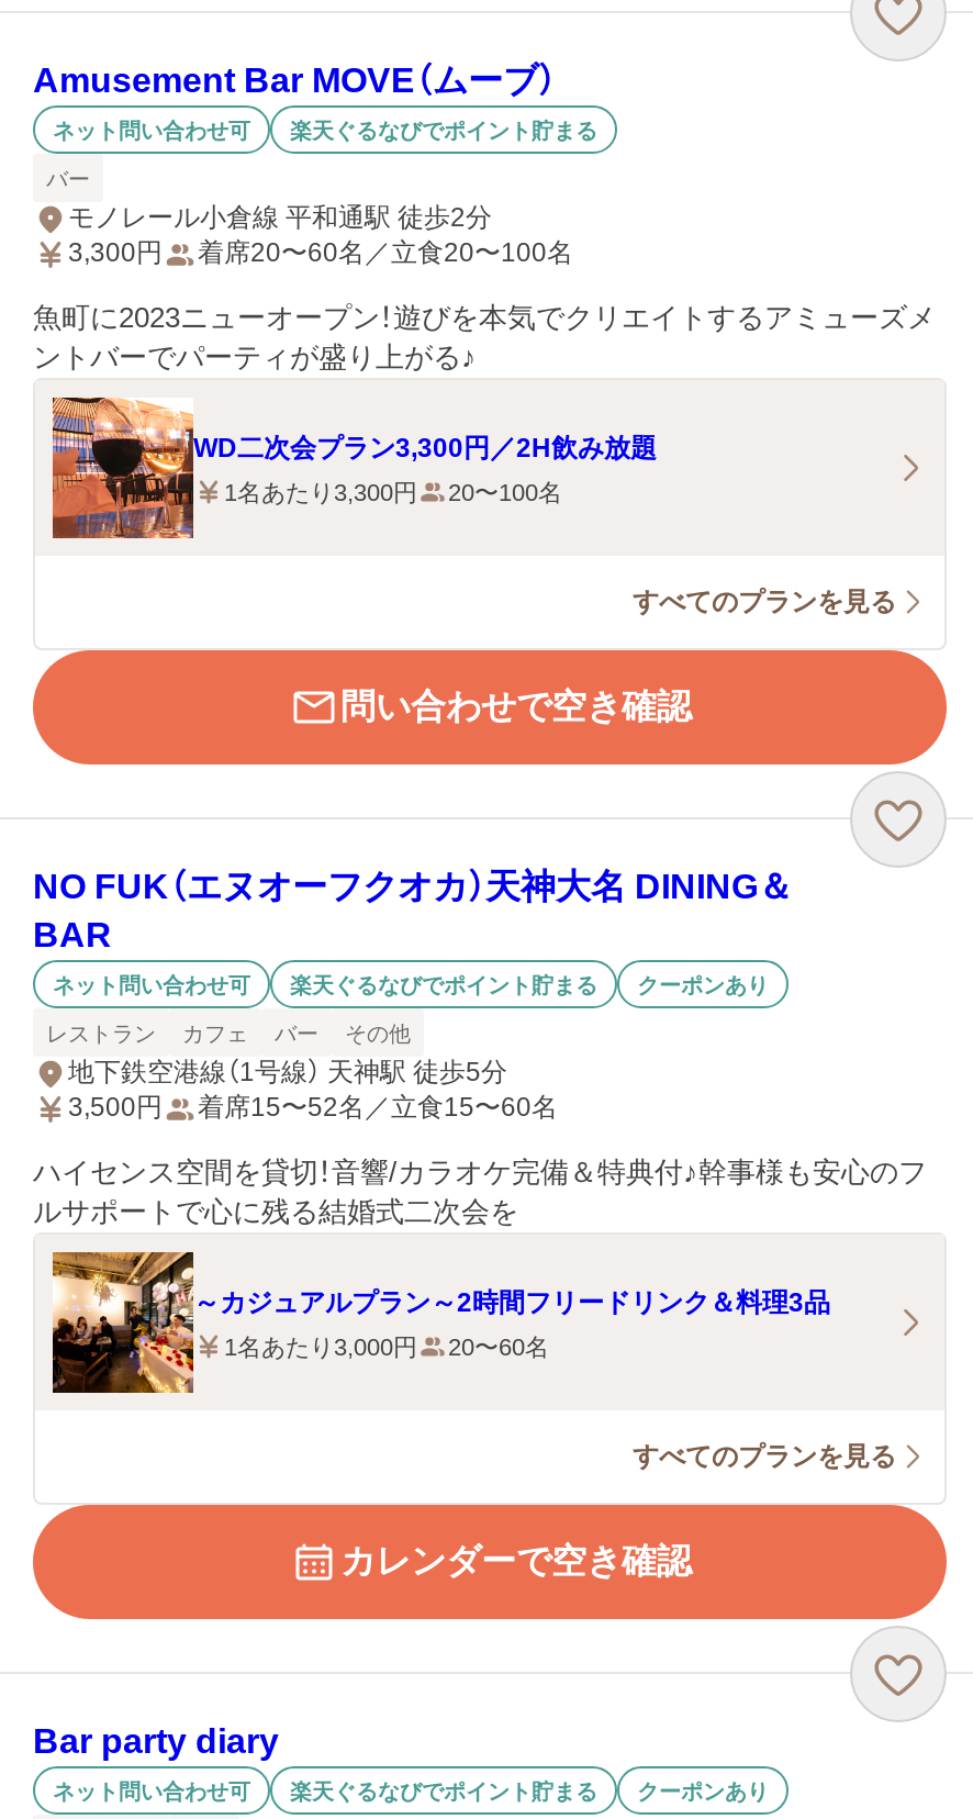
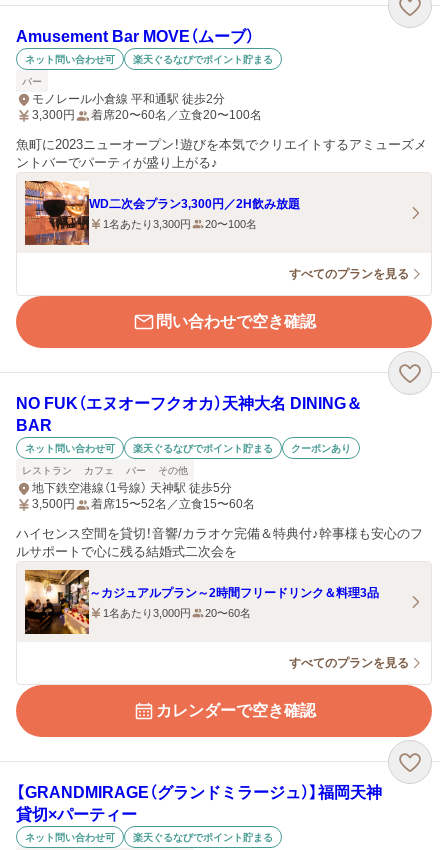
[33,1722,279,1760] Bar party diary -> [16,784,382,823] 【GRANDMIRAGE（グランドミラージュ）】福岡天神 | 貸切×パーティー
[637,1778,769,1803] クーポンあり -> none

